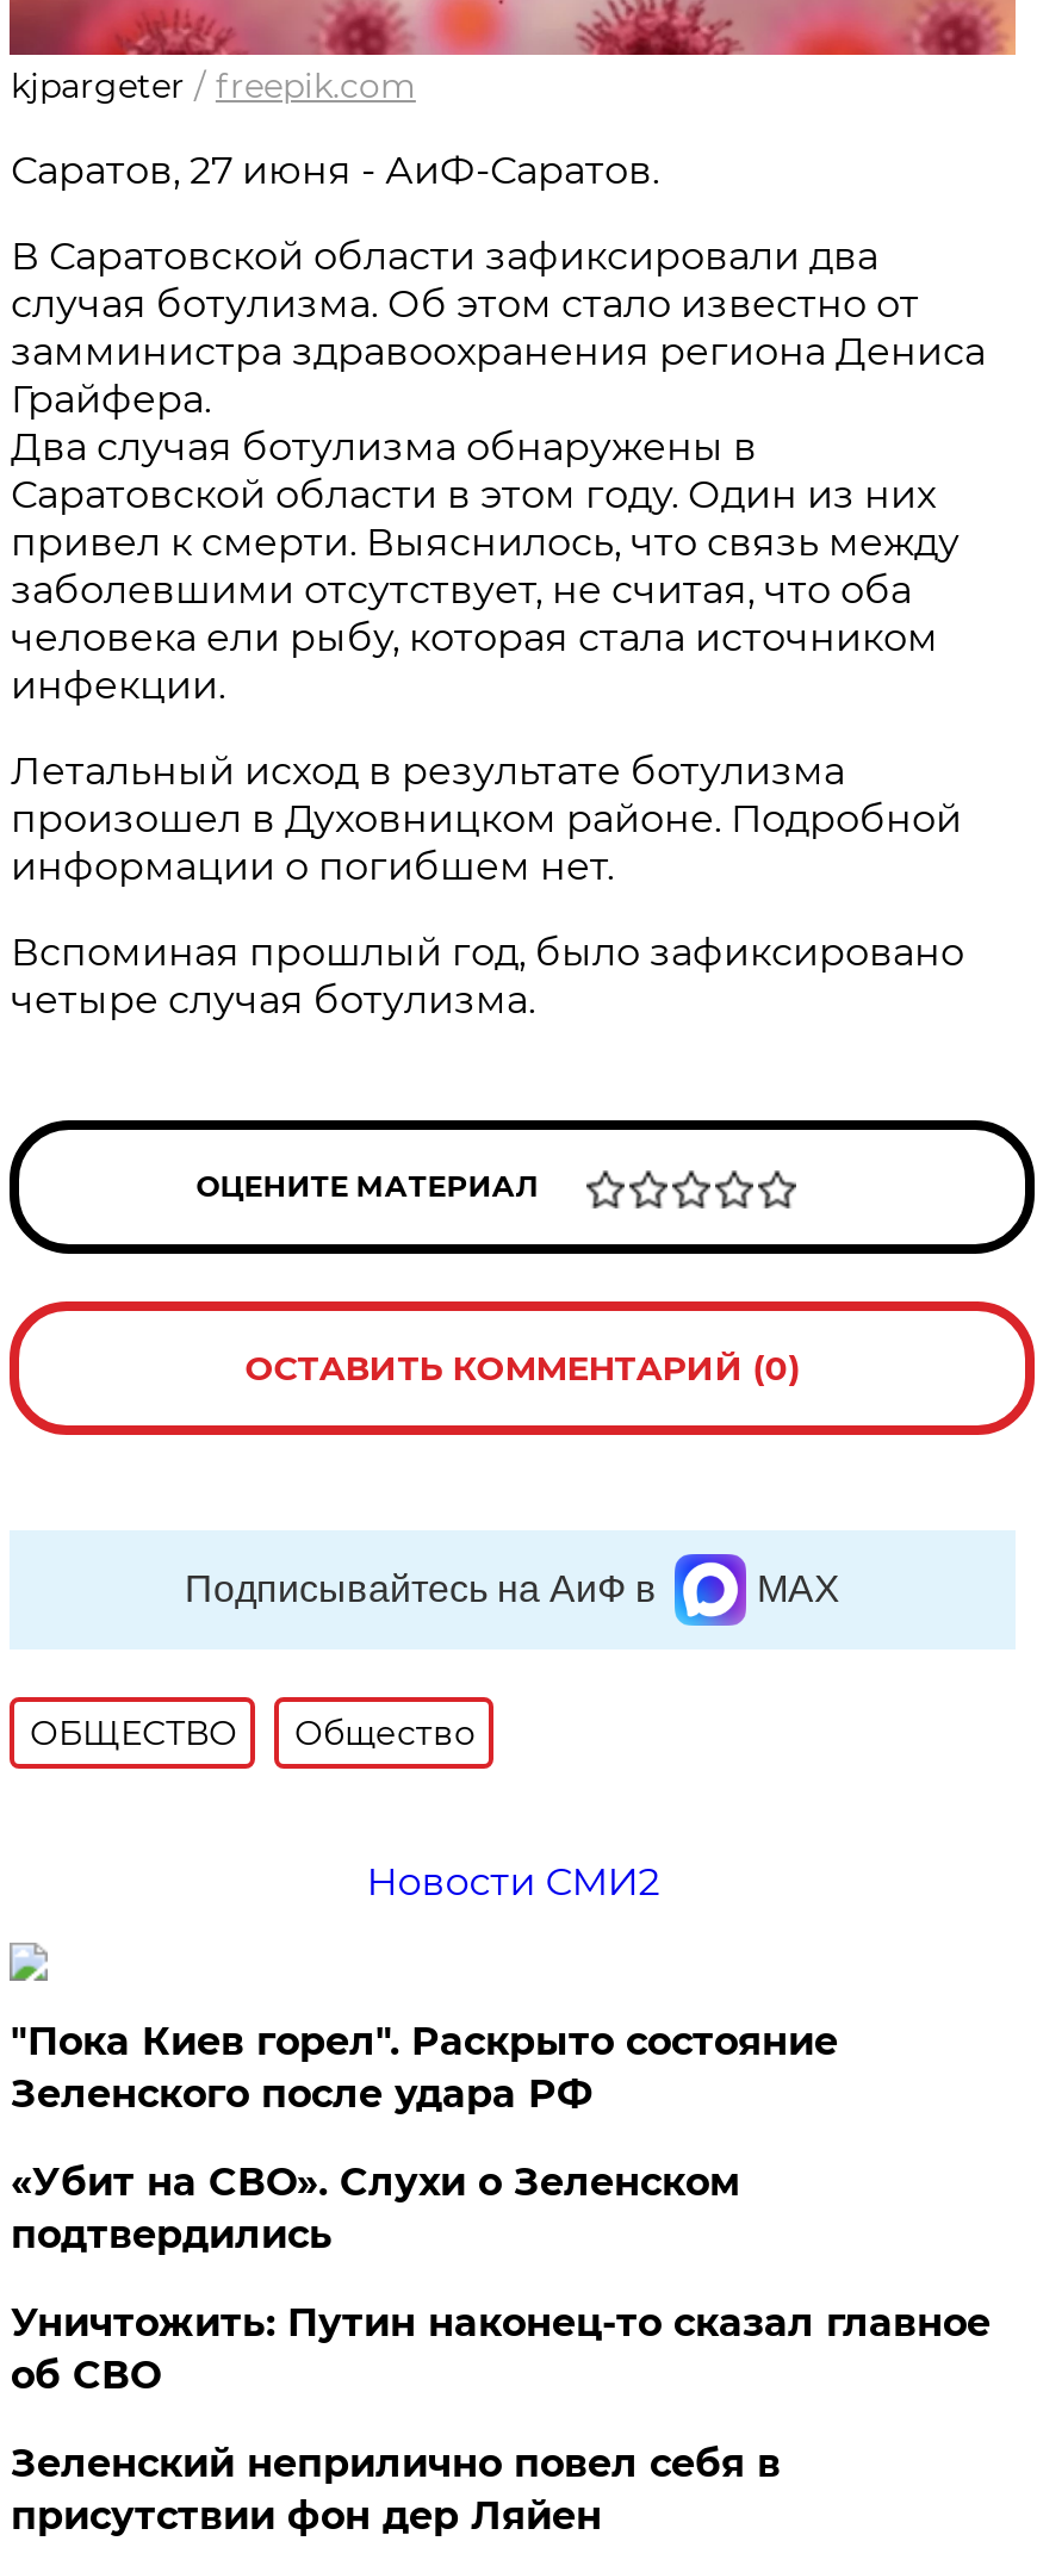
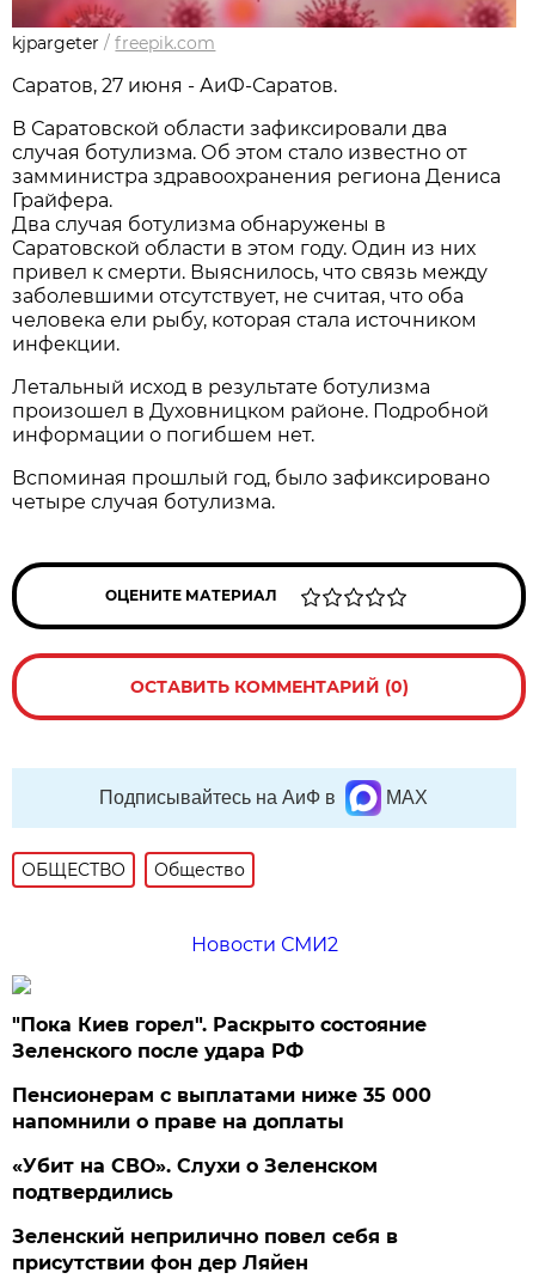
none -> [12,1084,432,1133] Пенсионерам с выплатами ниже 35 000 | напомнили о праве на доплаты
moved [10,2160,740,2257] -> [12,1155,378,1204]: «Убит на СВО». Слухи о Зеленском | подтвердились
[10,2300,990,2398] Уничтожить: Путин наконец-то сказал главное | об СВО -> none

